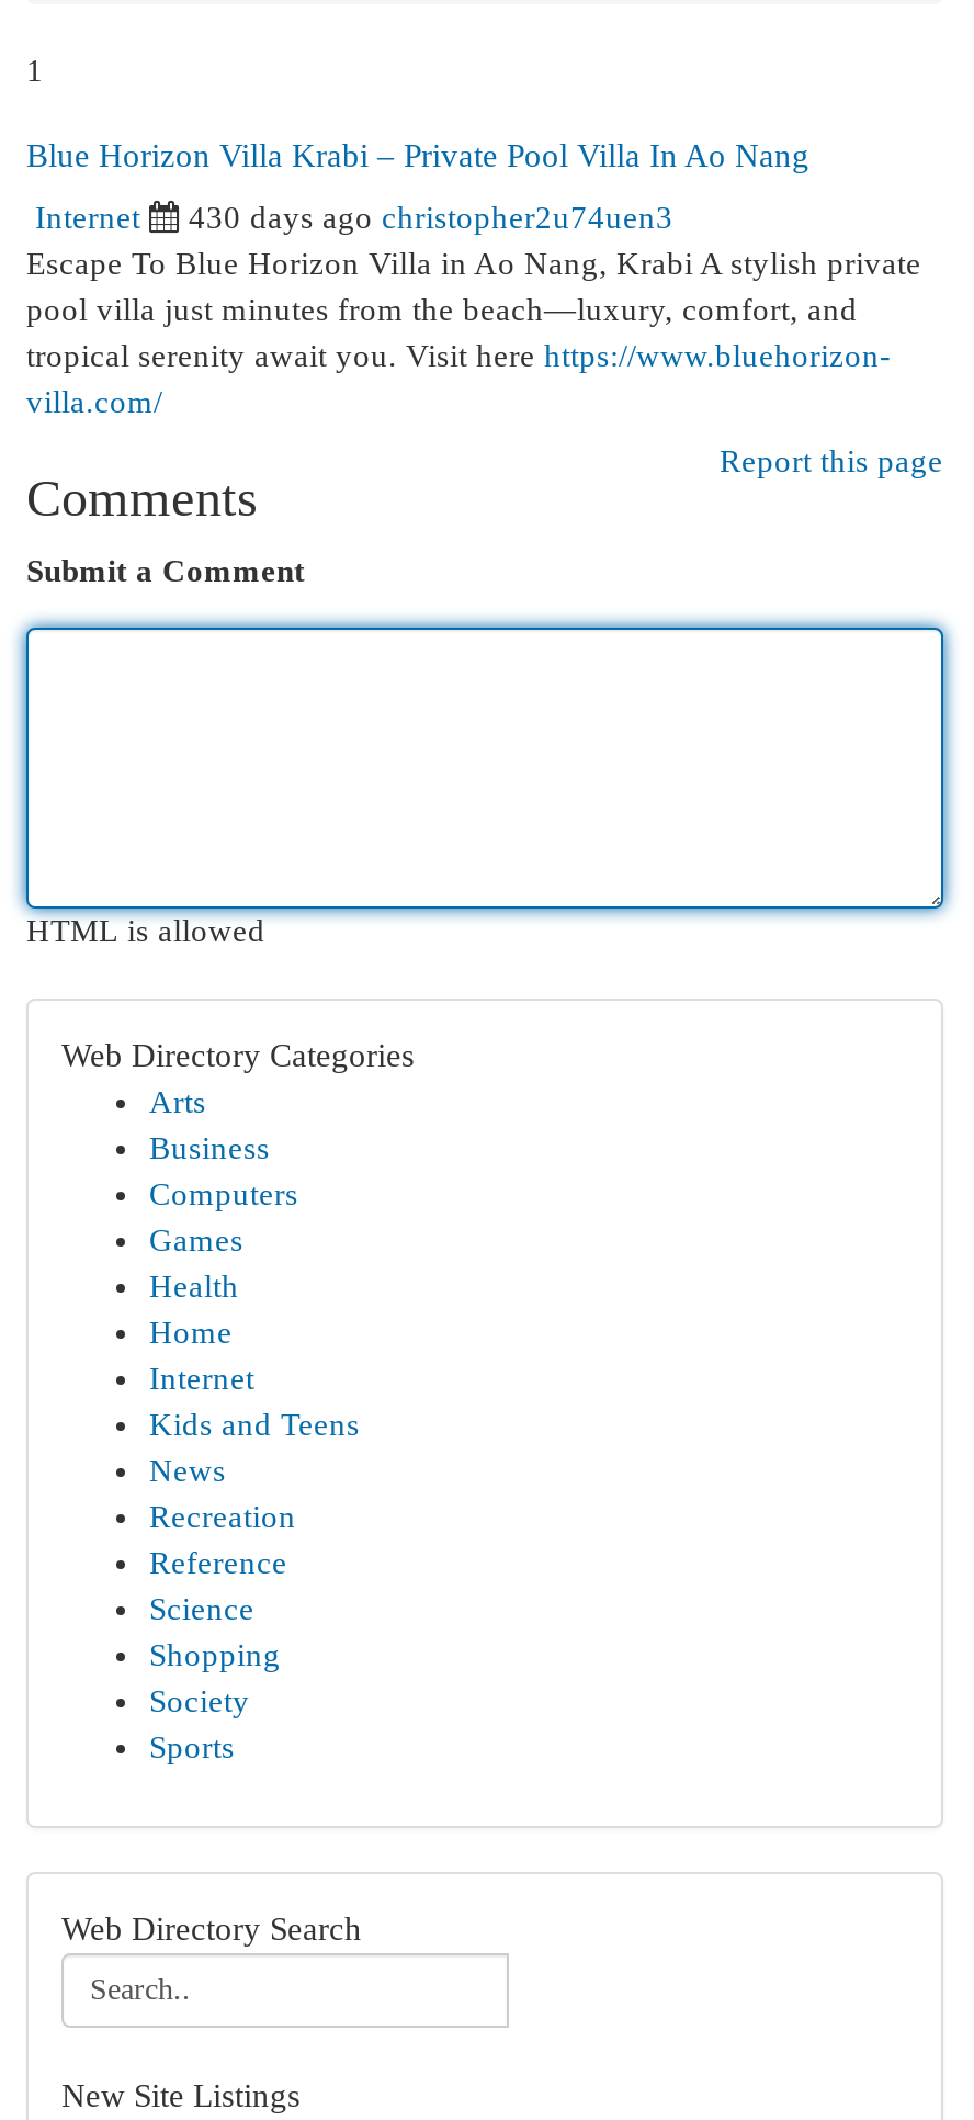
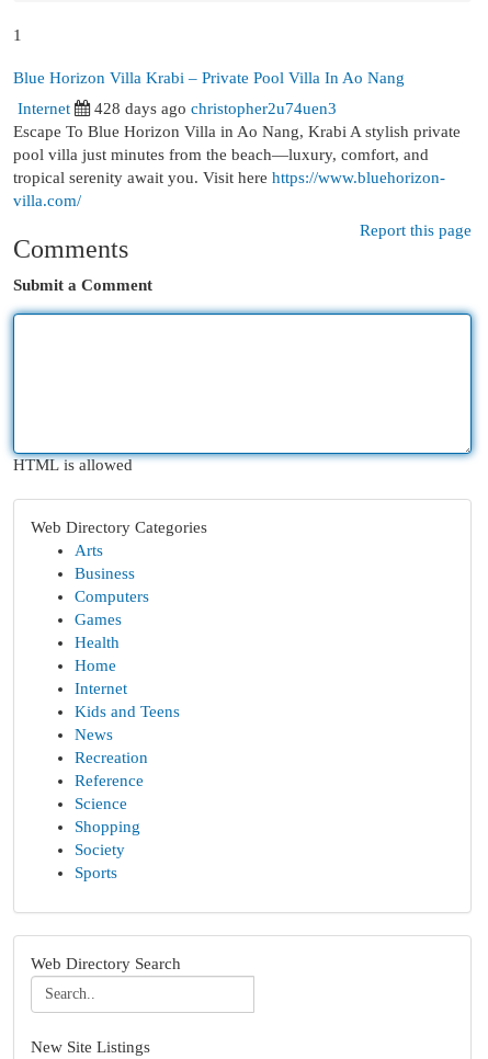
[189,200,673,235] 430 days ago christopher2u74uen3 -> [94,100,337,117] 428 days ago christopher2u74uen3

